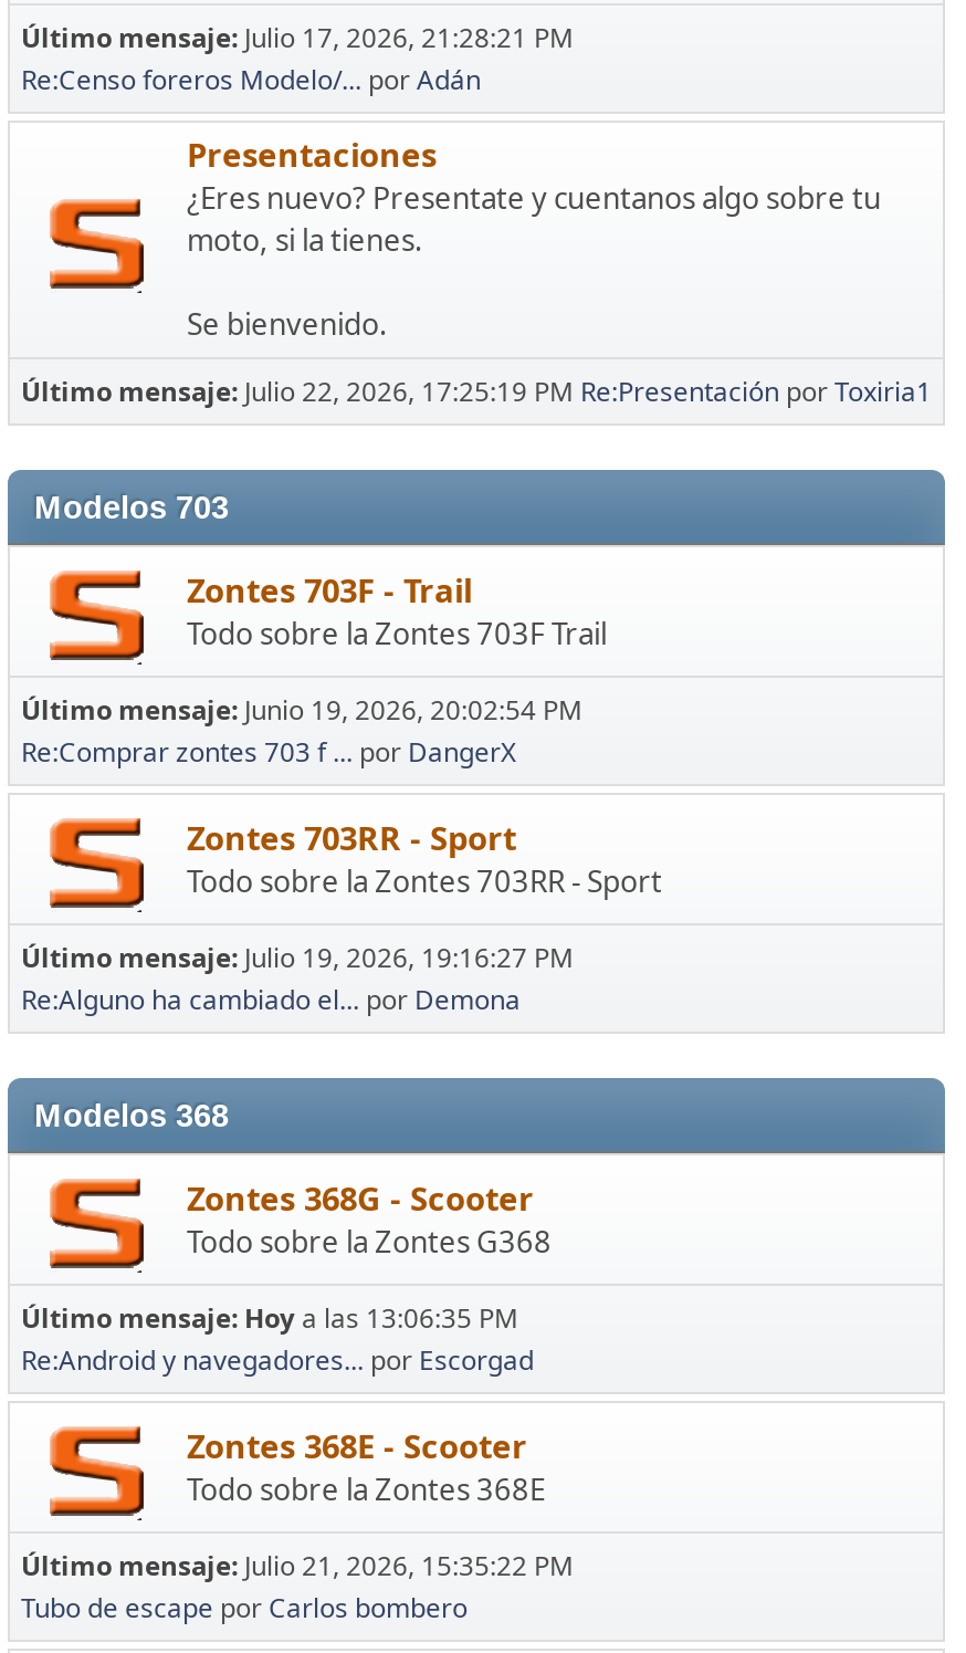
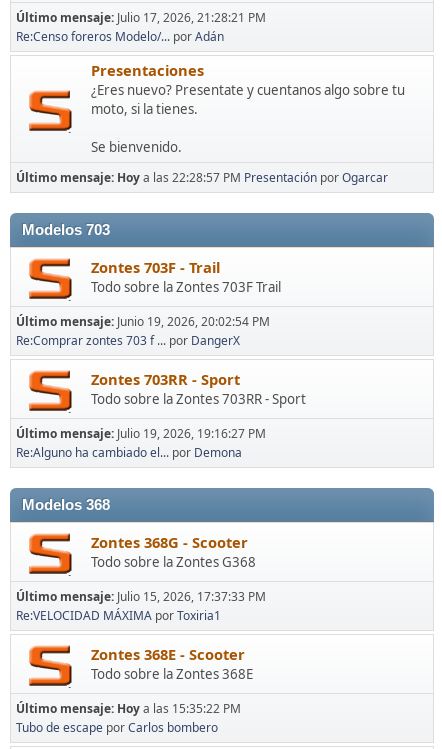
[21,373,932,410] Último mensaje: Julio 22, 2026, 17:25:19 PM Re:Presentación por Toxiria1 -> [16,169,388,186] Último mensaje: Hoy a las 22:28:57 PM Presentación por Ogarcar
[21,1299,534,1379] Último mensaje: Hoy a las 13:06:35 PM | Re:Android y navegadores... por Escorgad -> [16,588,266,624] Último mensaje: Julio 15, 2026, 17:37:33 PM | Re:VELOCIDAD MÁXIMA por Toxiria1
[21,1547,574,1584] Último mensaje: Julio 21, 2026, 15:35:22 PM -> [16,700,241,717] Último mensaje: Hoy a las 15:35:22 PM

